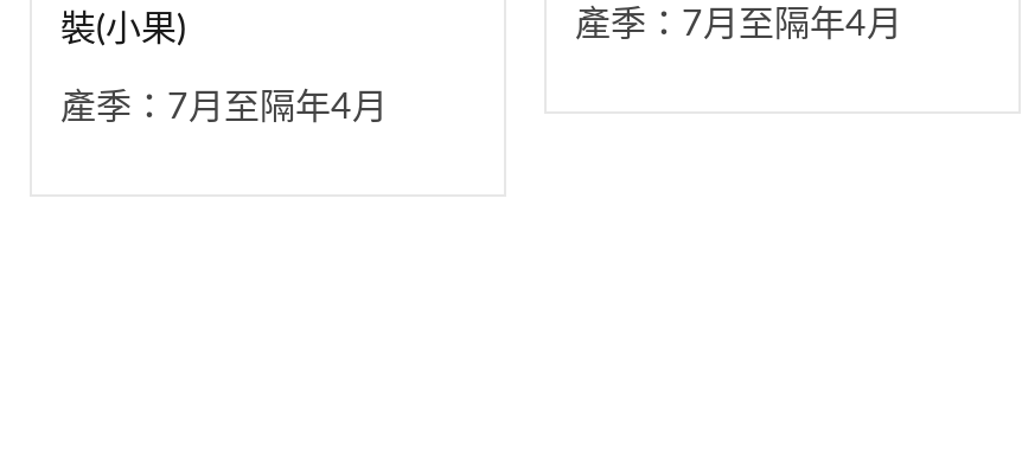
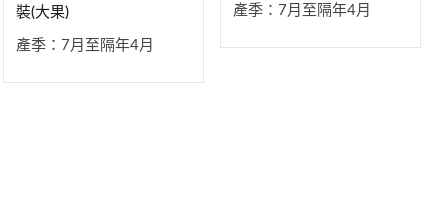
[60,13,186,49] 裝(小果) -> [16,5,69,20] 裝(大果)

